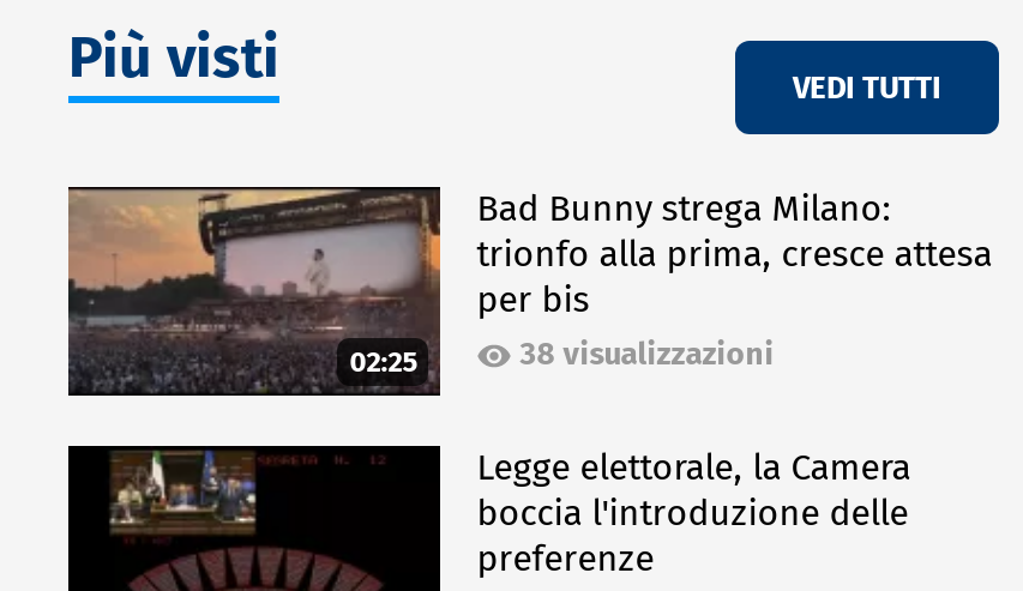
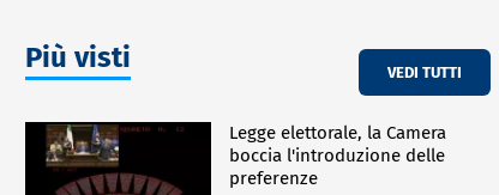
[66,187,443,398] [image] | 02:25 -> none
[477,188,992,373] Bad Bunny strega Milano: | trionfo alla prima, cresce attesa | per bis | 38 visualizzazioni -> none

